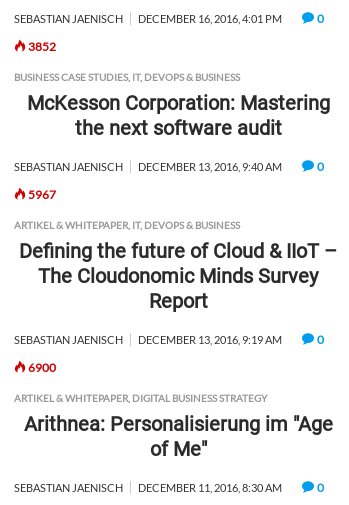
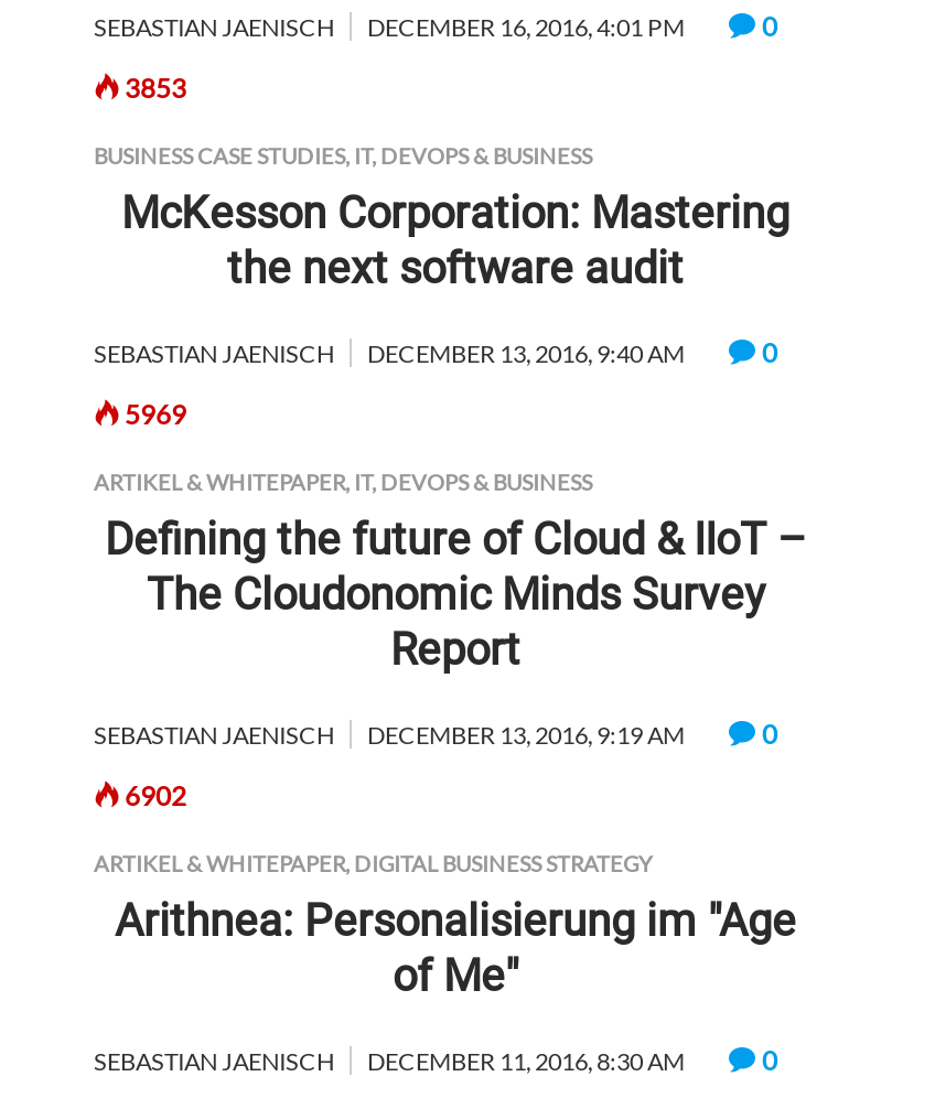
[26,39,56,54] 3852 -> [120,72,186,105] 3853
[26,187,56,202] 5967 -> [120,398,186,431] 5969
[26,360,56,375] 6900 -> [120,780,186,813] 6902

